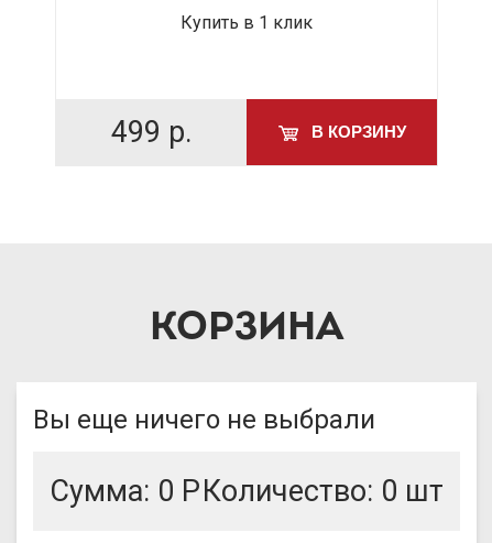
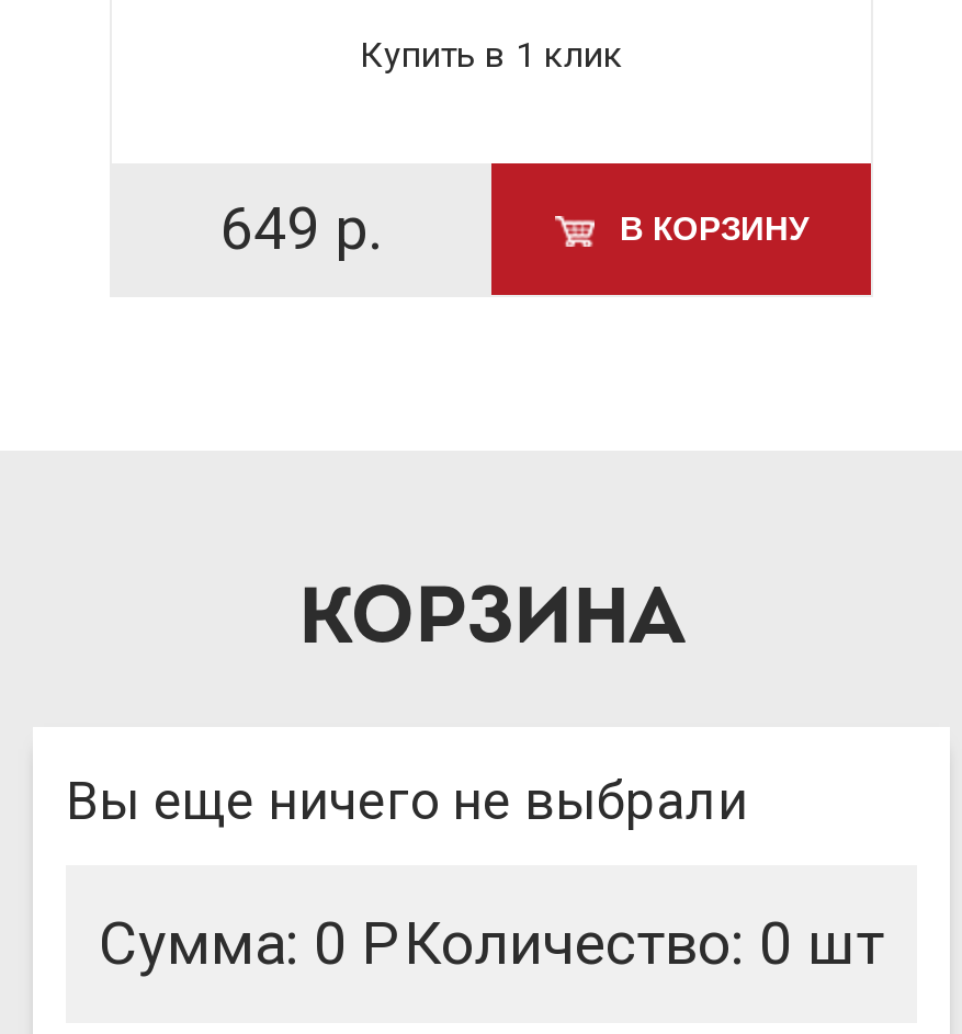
[111,115,192,150] 499 р. -> [220,194,383,264] 649 р.

